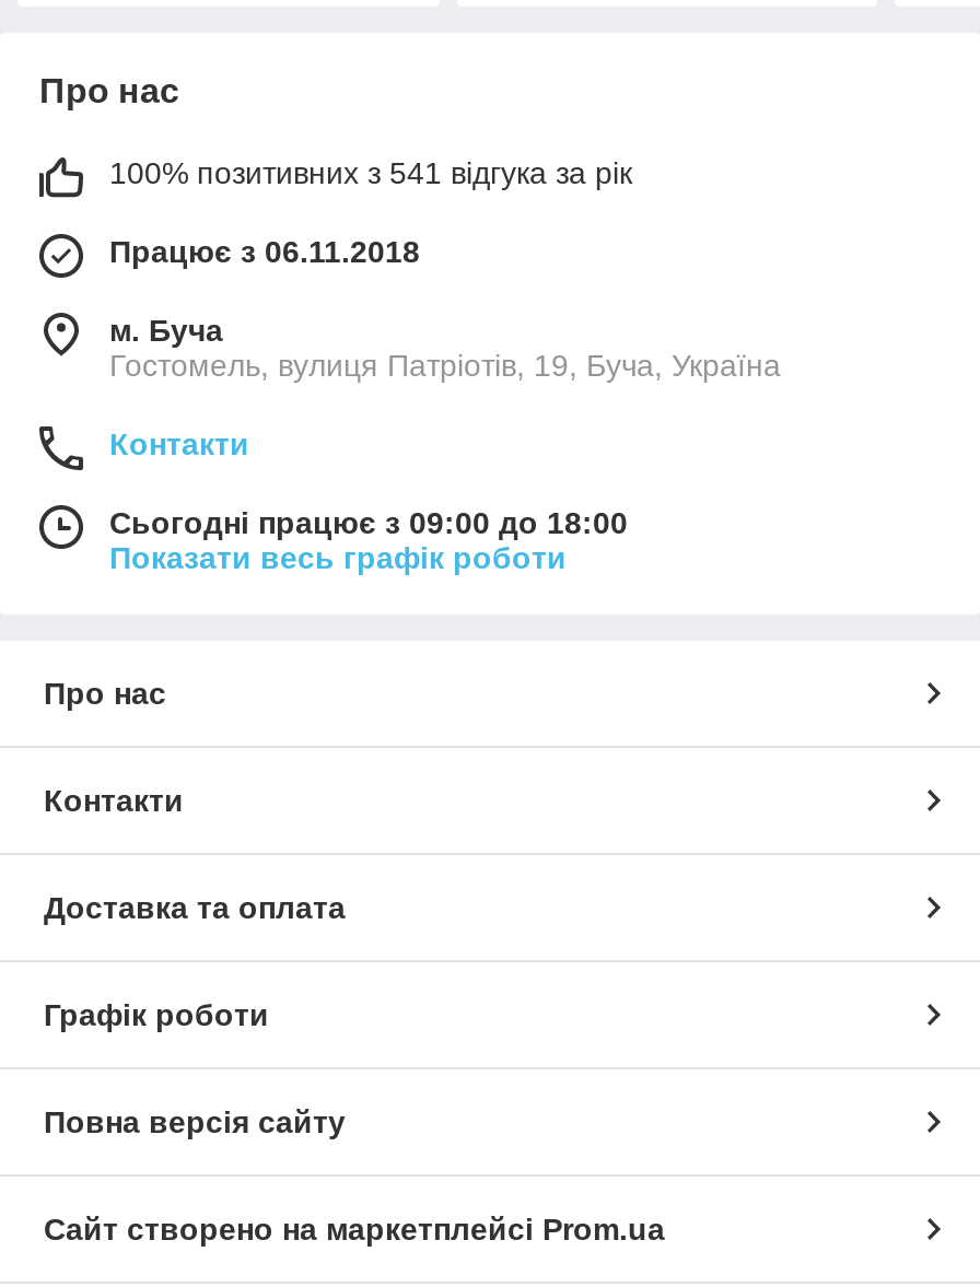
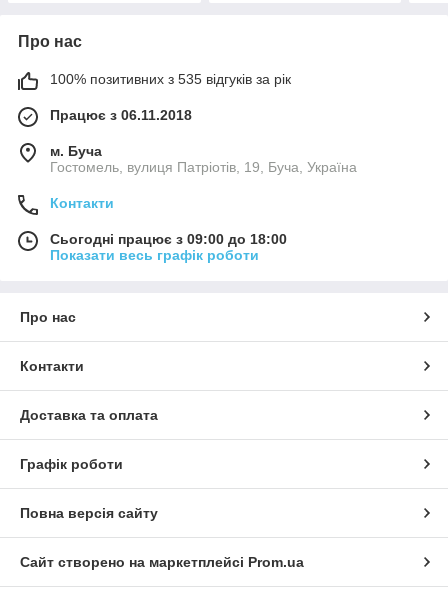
[109,155,632,190] 100% позитивних з 541 відгука за рік -> [50,71,291,87] 100% позитивних з 535 відгуків за рік

